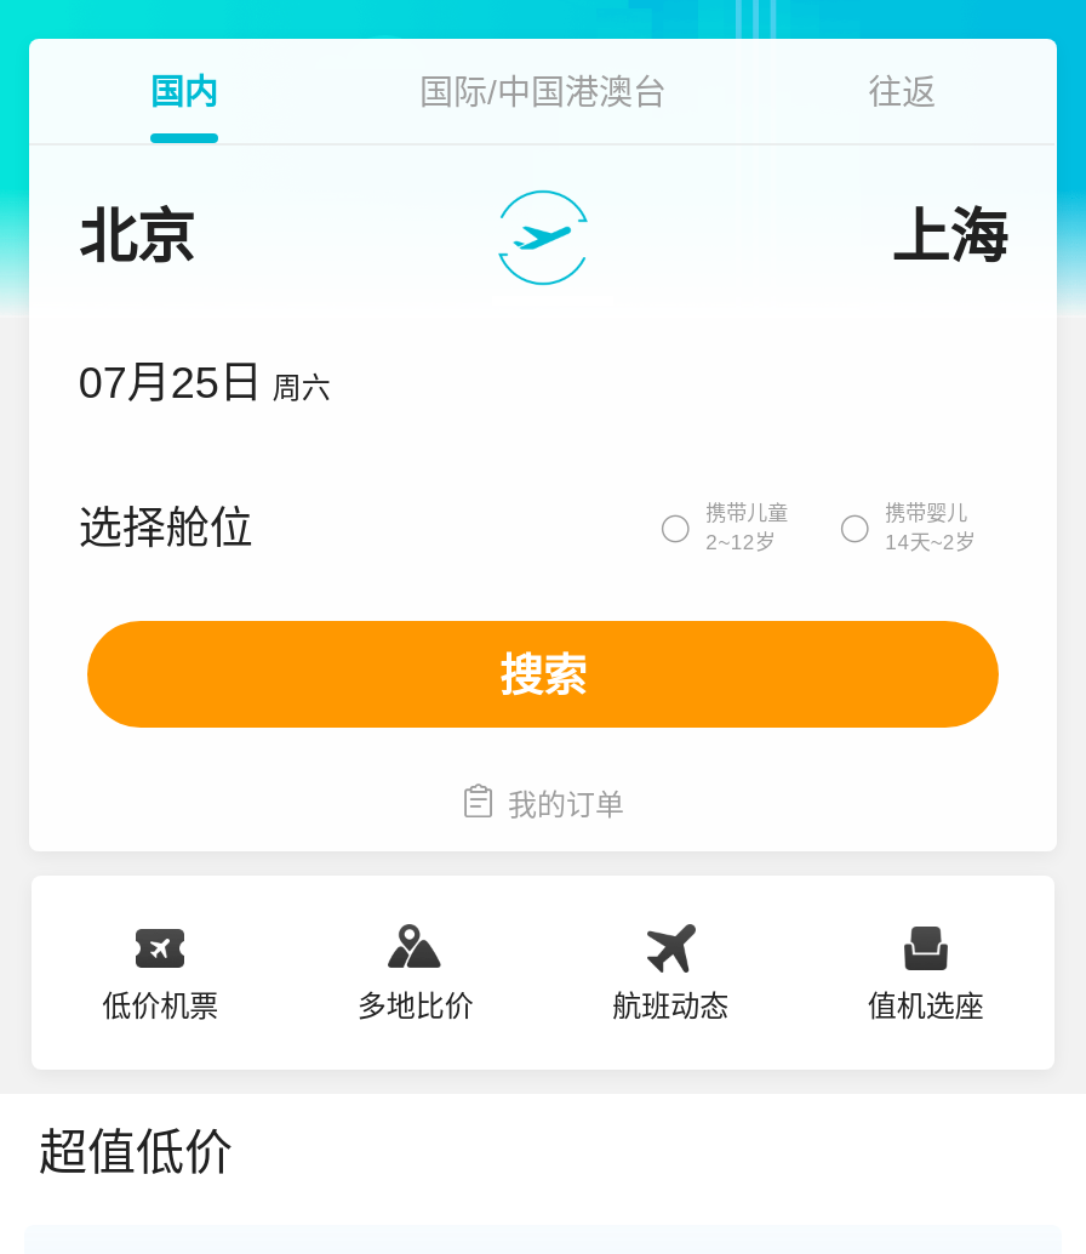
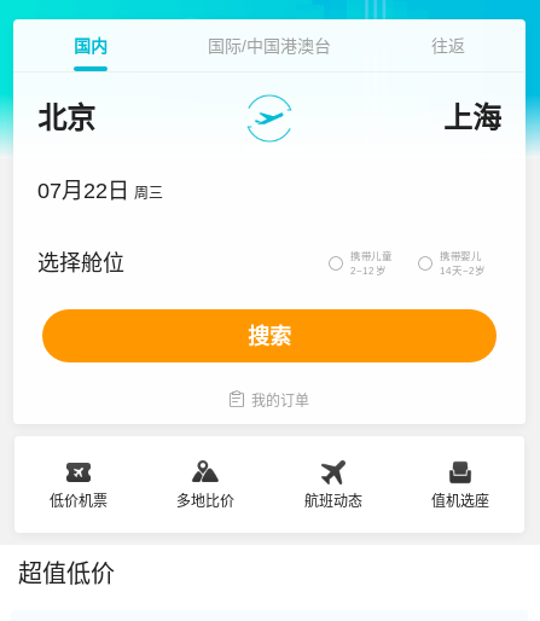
[78,359,330,407] 07月25日 周六 -> [38,179,163,203] 07月22日 周三

